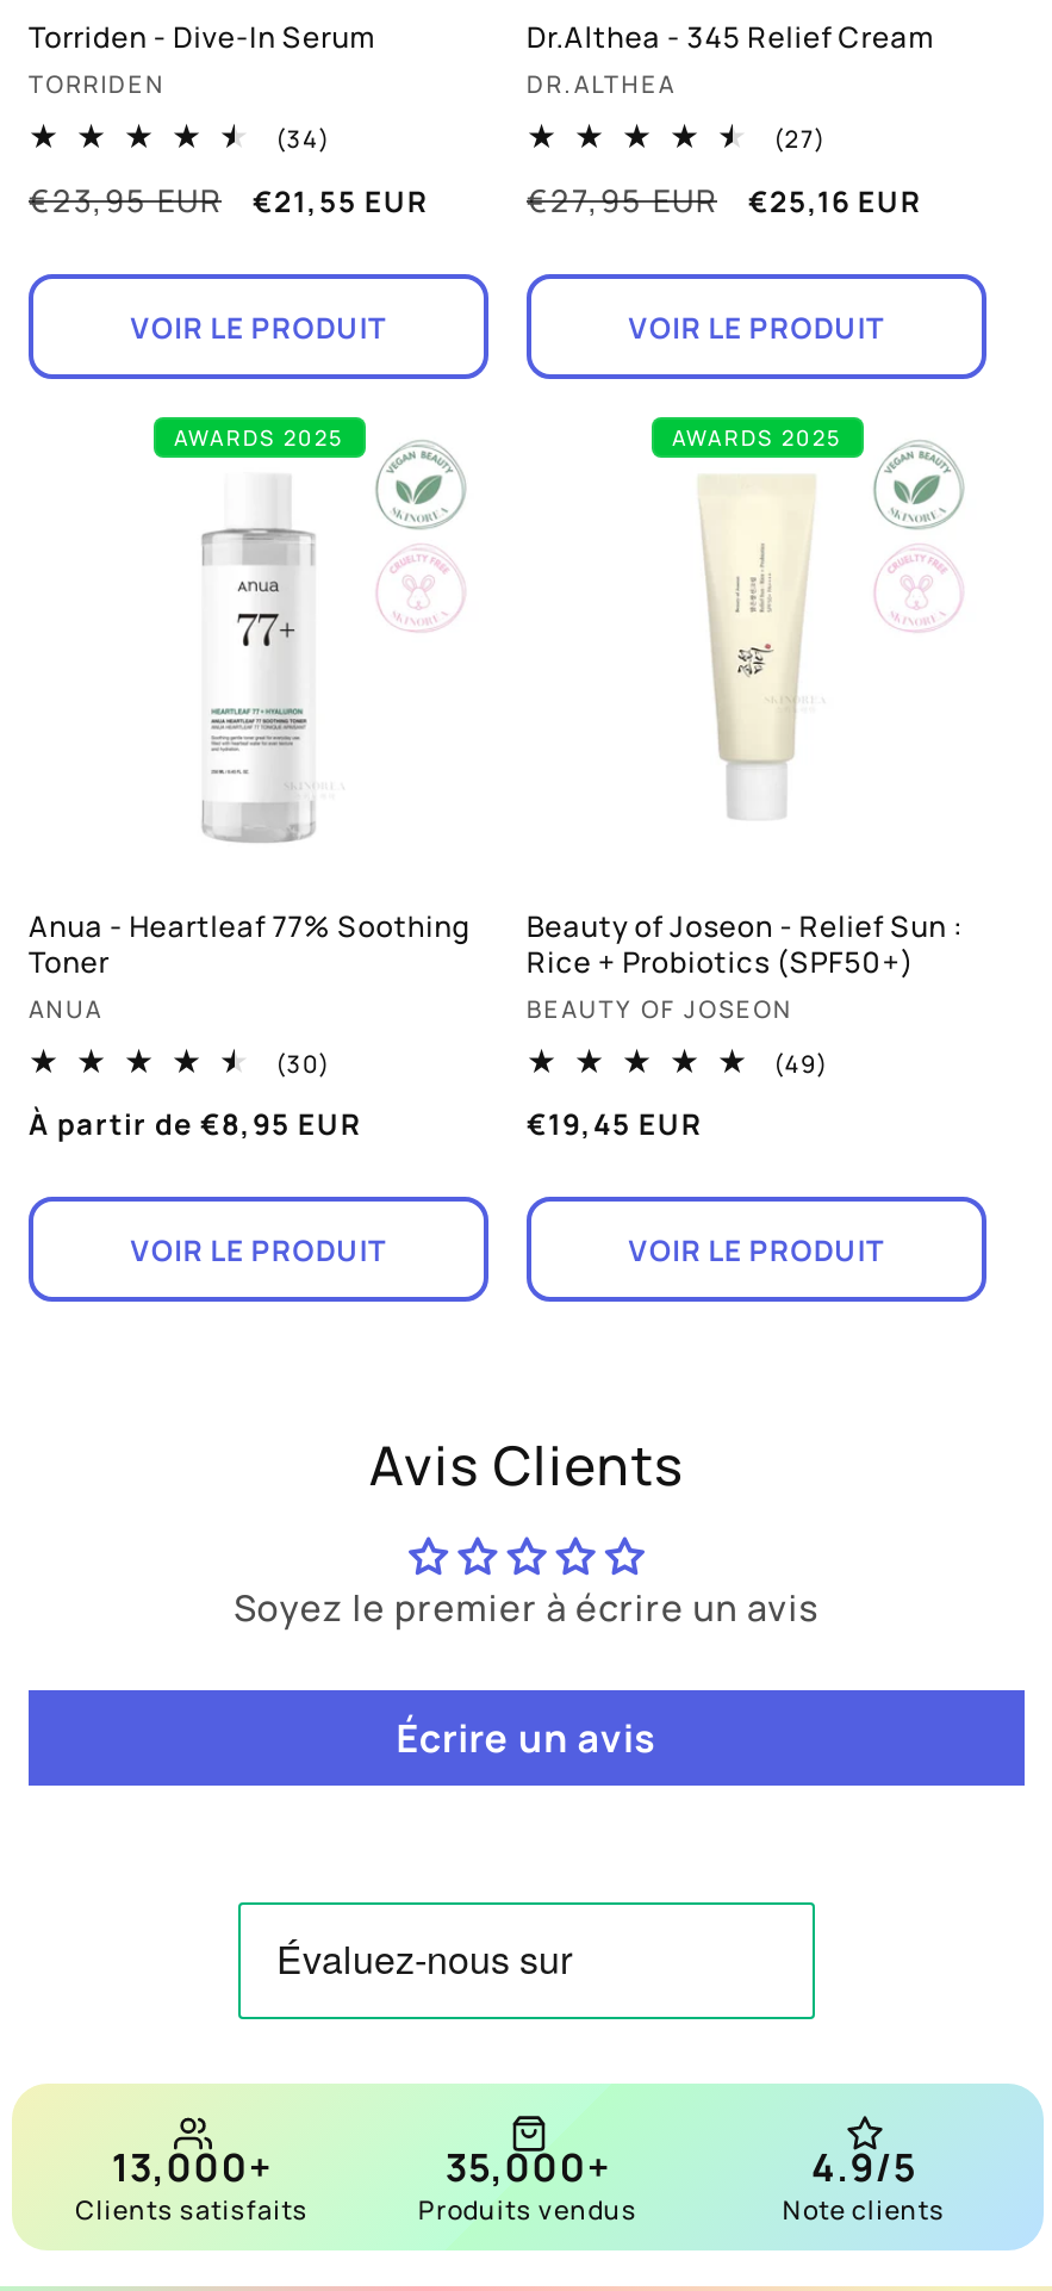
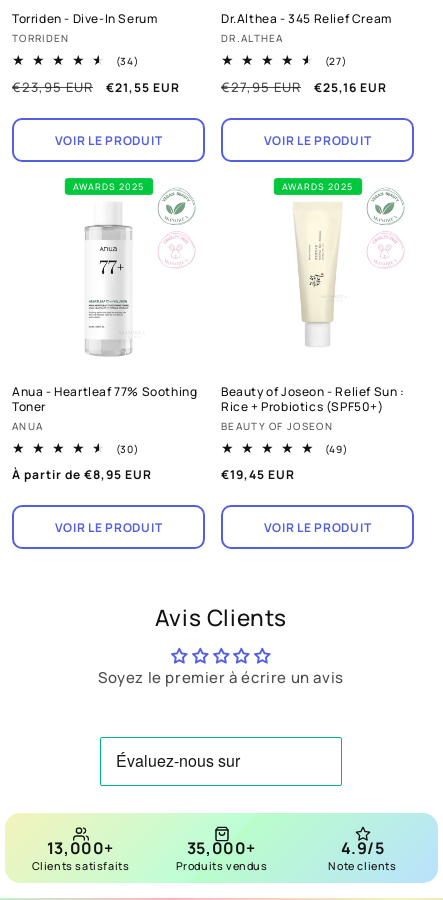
[396,1712,657,1764] Écrire un avis -> none

